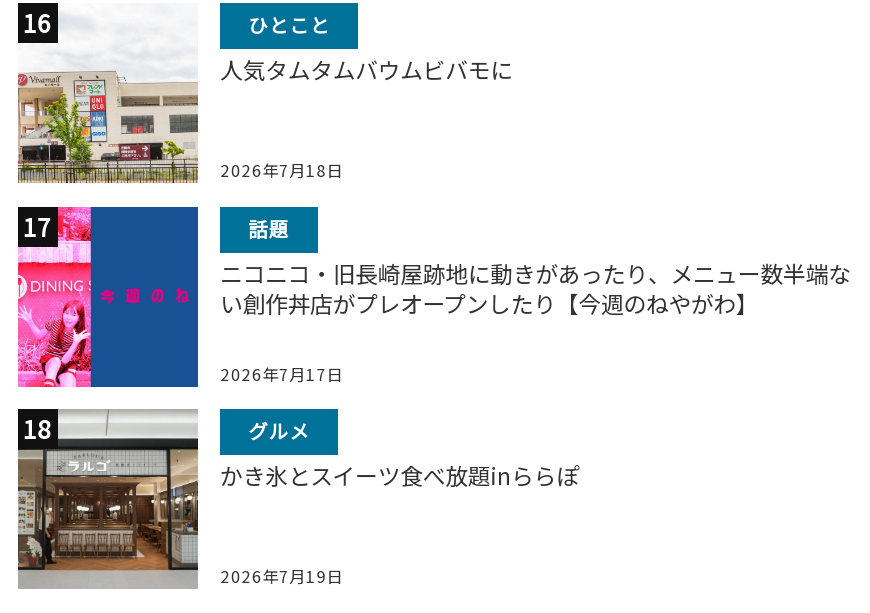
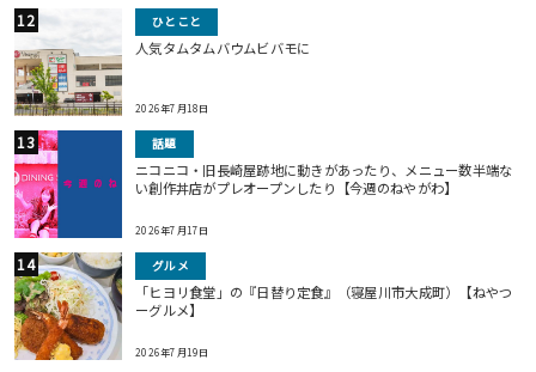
[16,409,579,591] [image] | かき氷とスイーツ食べ放題inららぽ -> [13,251,512,361] [image] | 「ヒヨリ食堂」の『日替り定食』（寝屋川市大成町）【ねやつ | ーグルメ】

